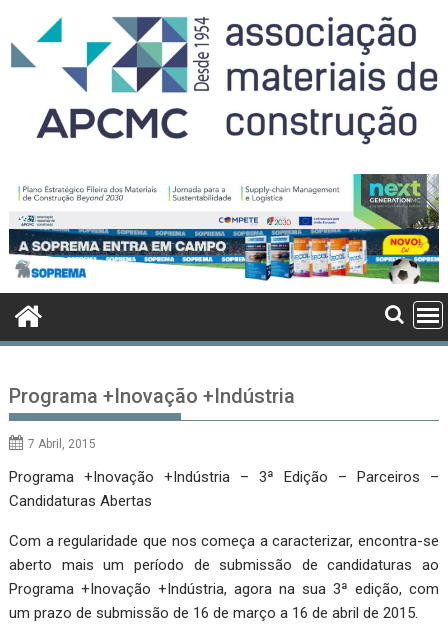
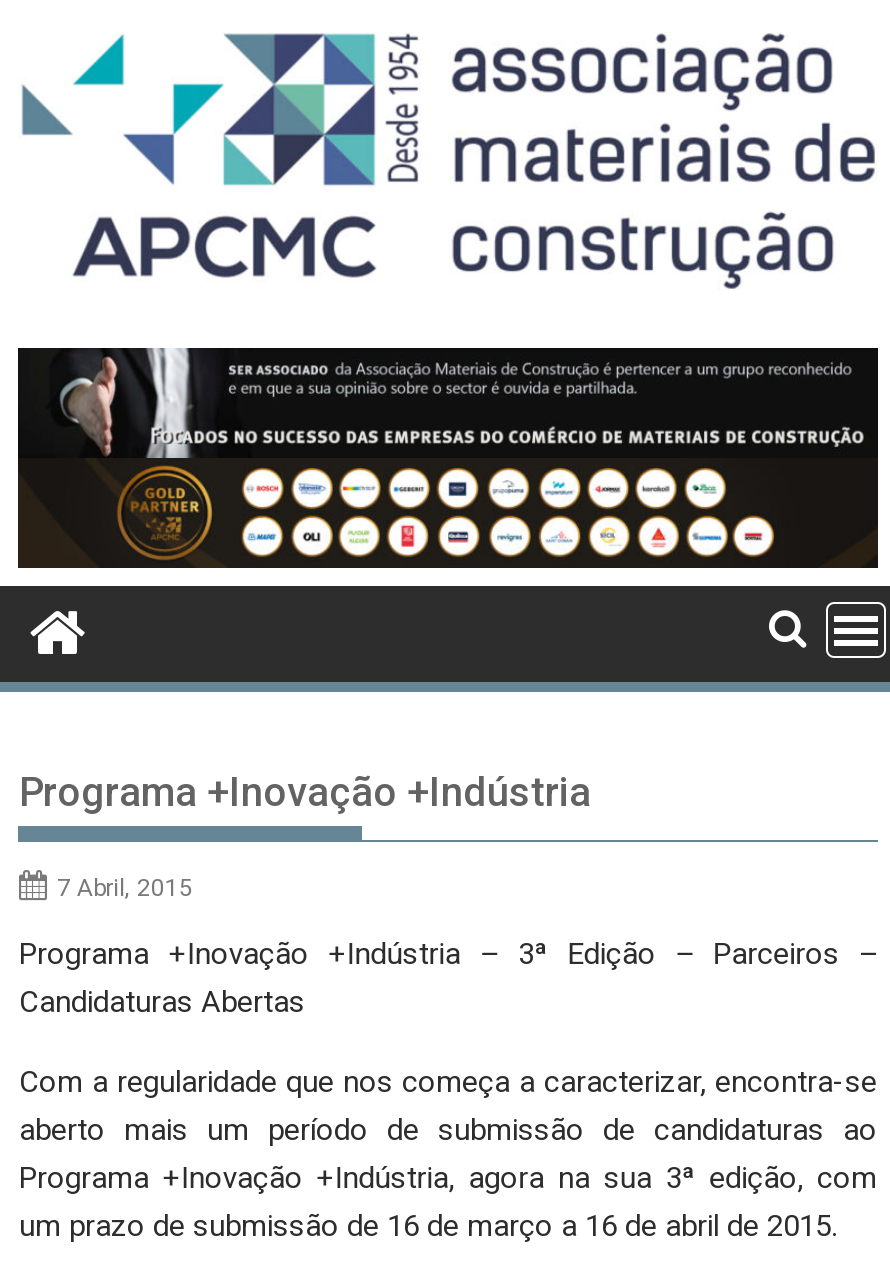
[8,173,440,284] [image] -> [16,346,880,570] [image]

